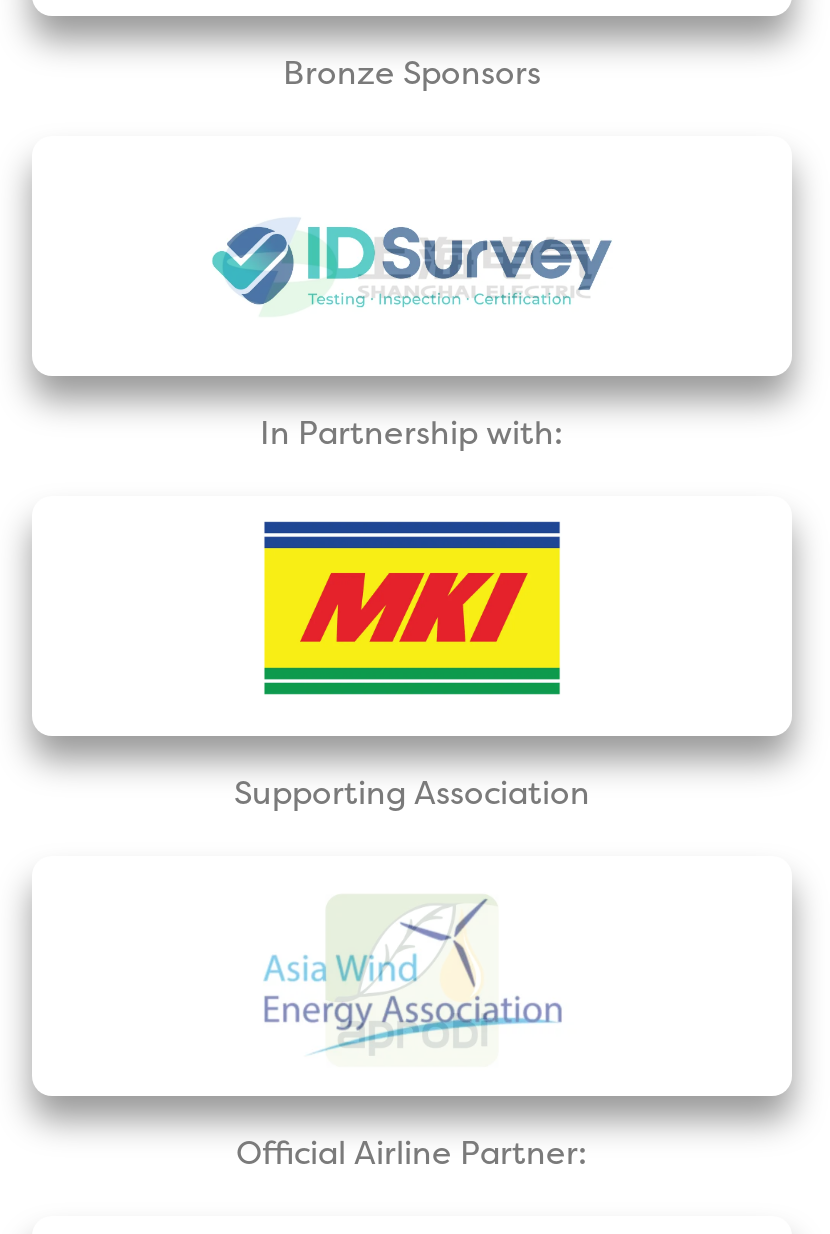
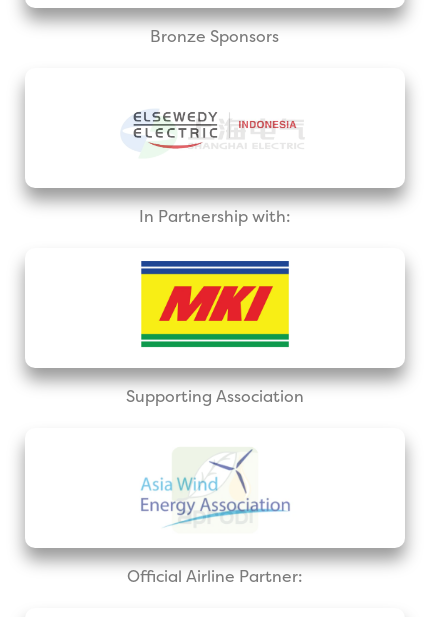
[210,224,612,308] [image] -> [115,111,314,153] [image]

